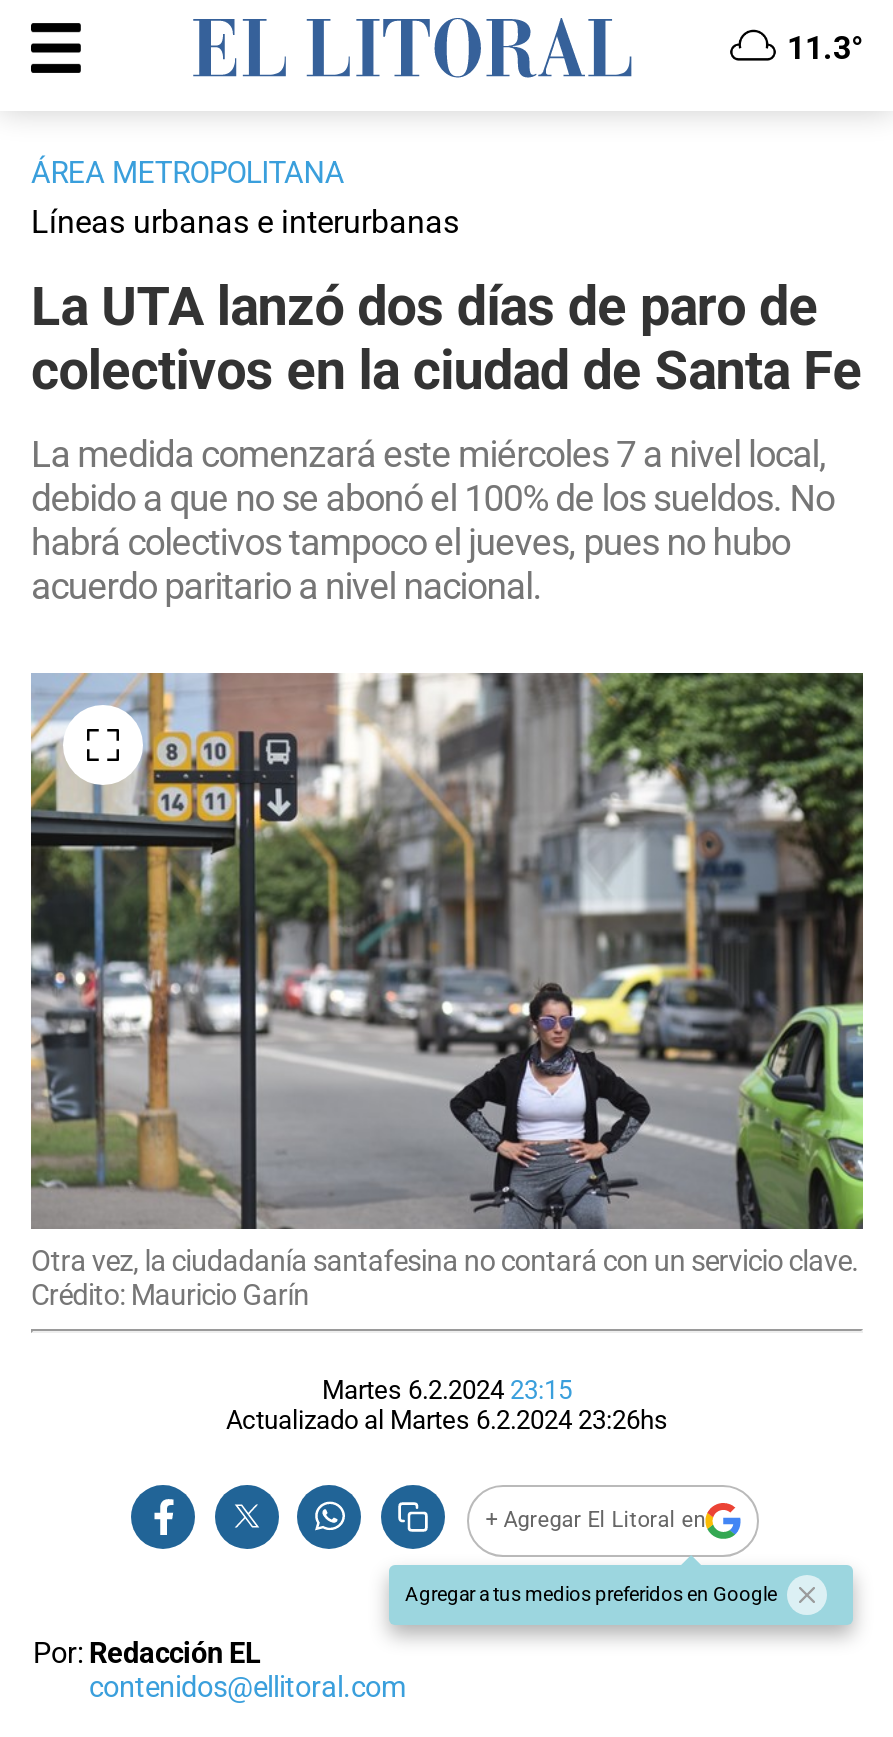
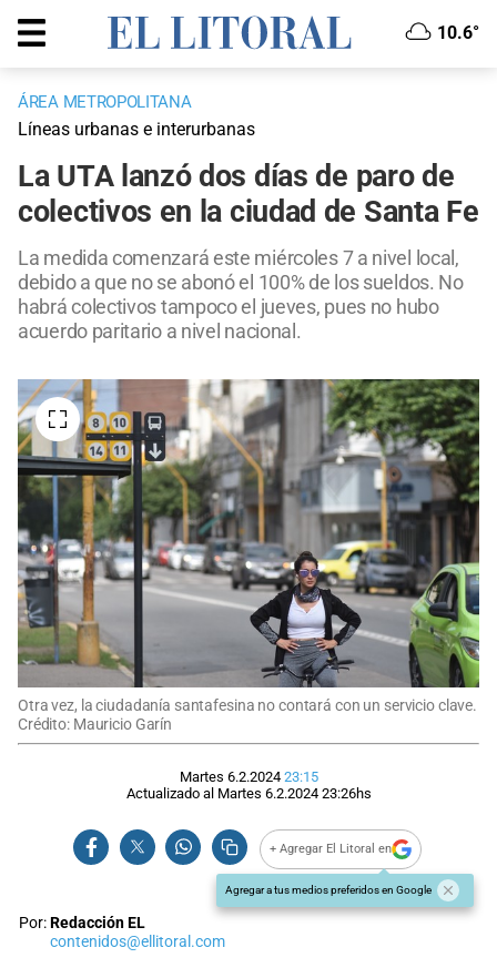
[787,28,863,66] 11.3° -> [437,22,479,43] 10.6°

